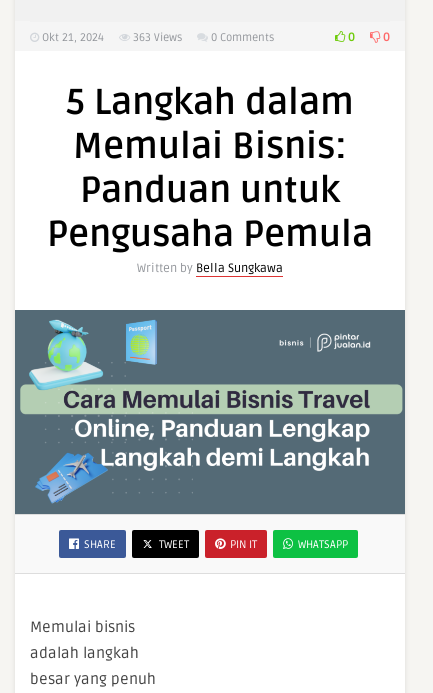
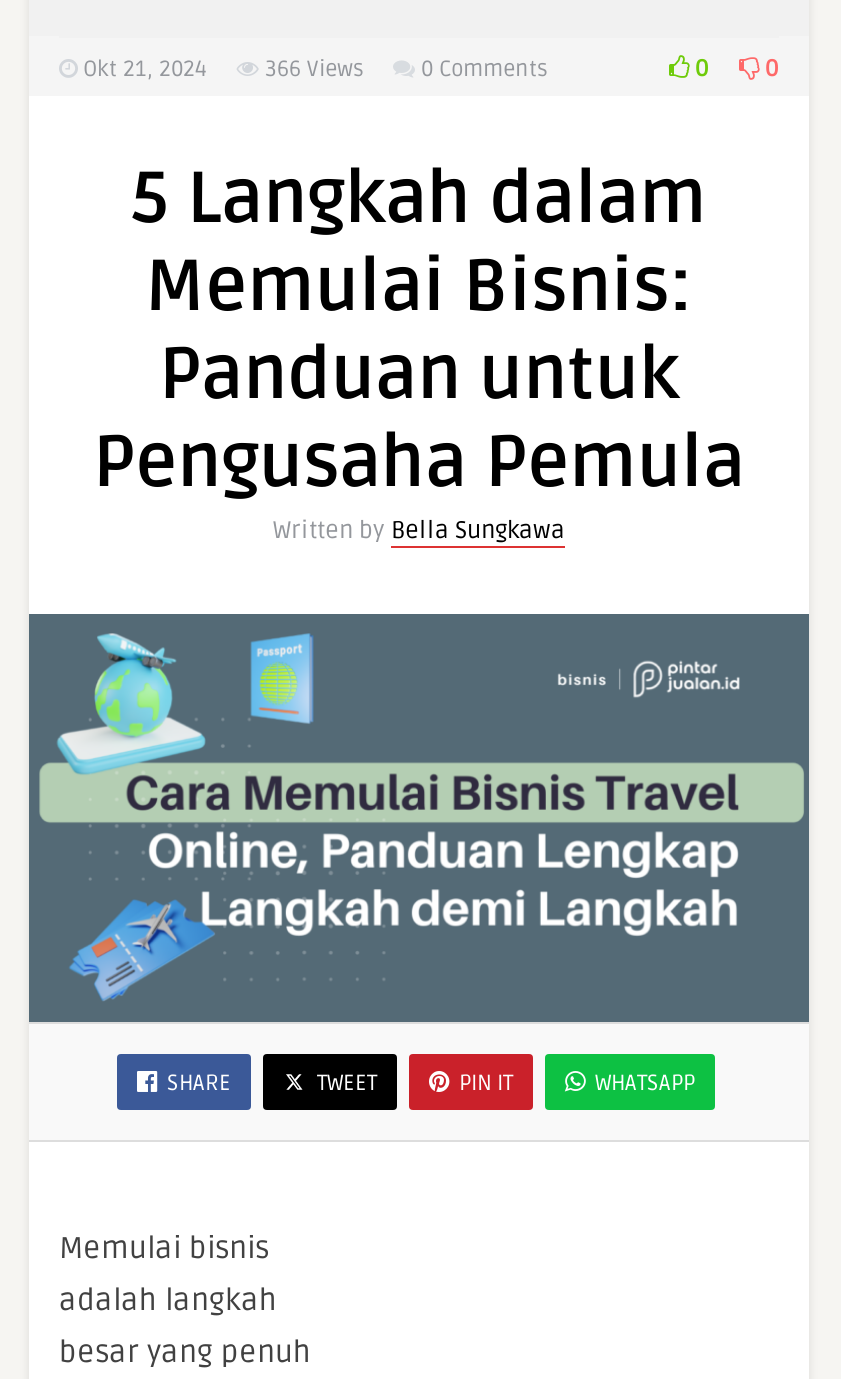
[39,31,182,44] Okt 21, 2024 363 Views -> [77,56,363,82] Okt 21, 2024 366 Views

